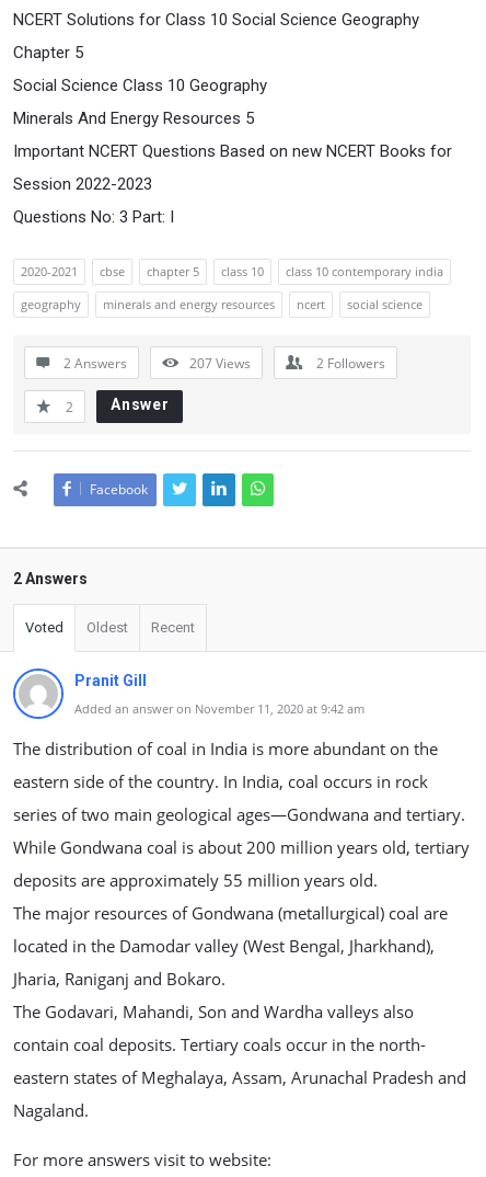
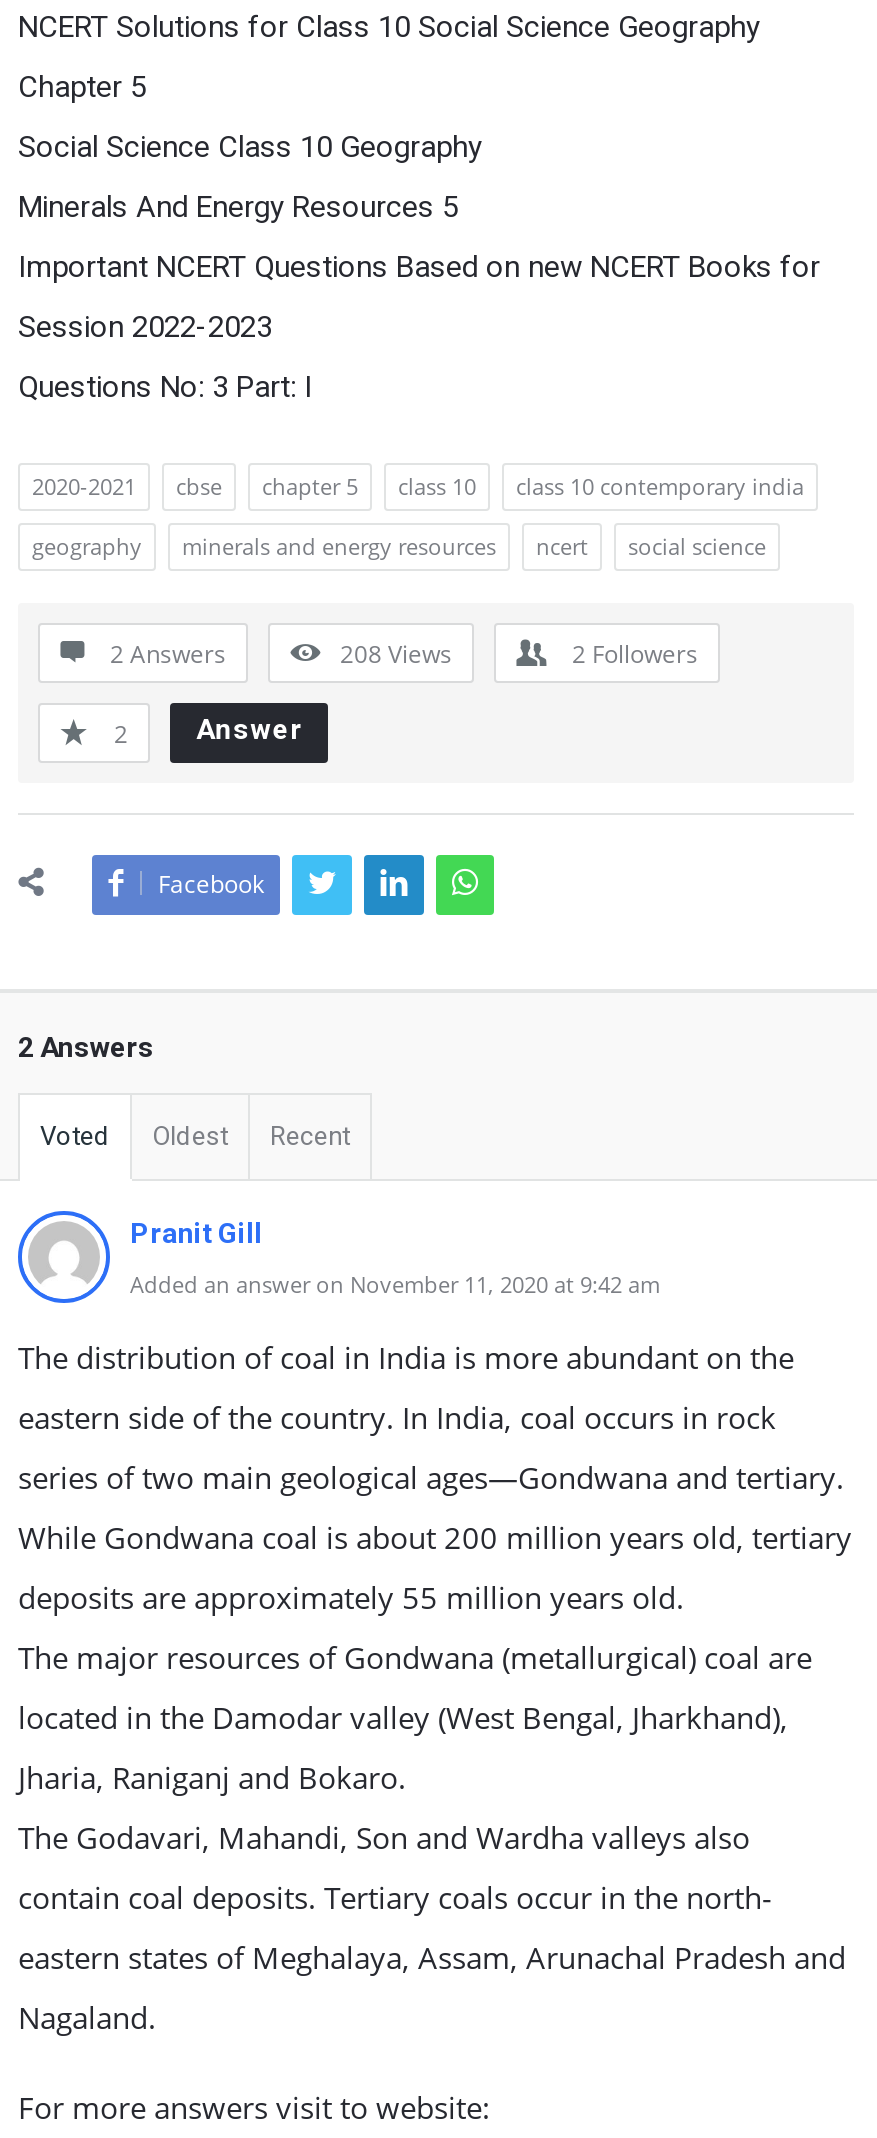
[189,354,251,373] 207 Views -> [340,637,452,671] 208 Views

